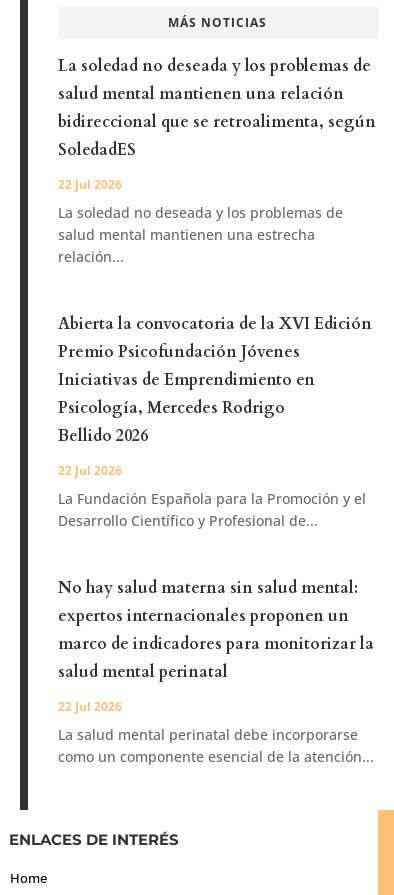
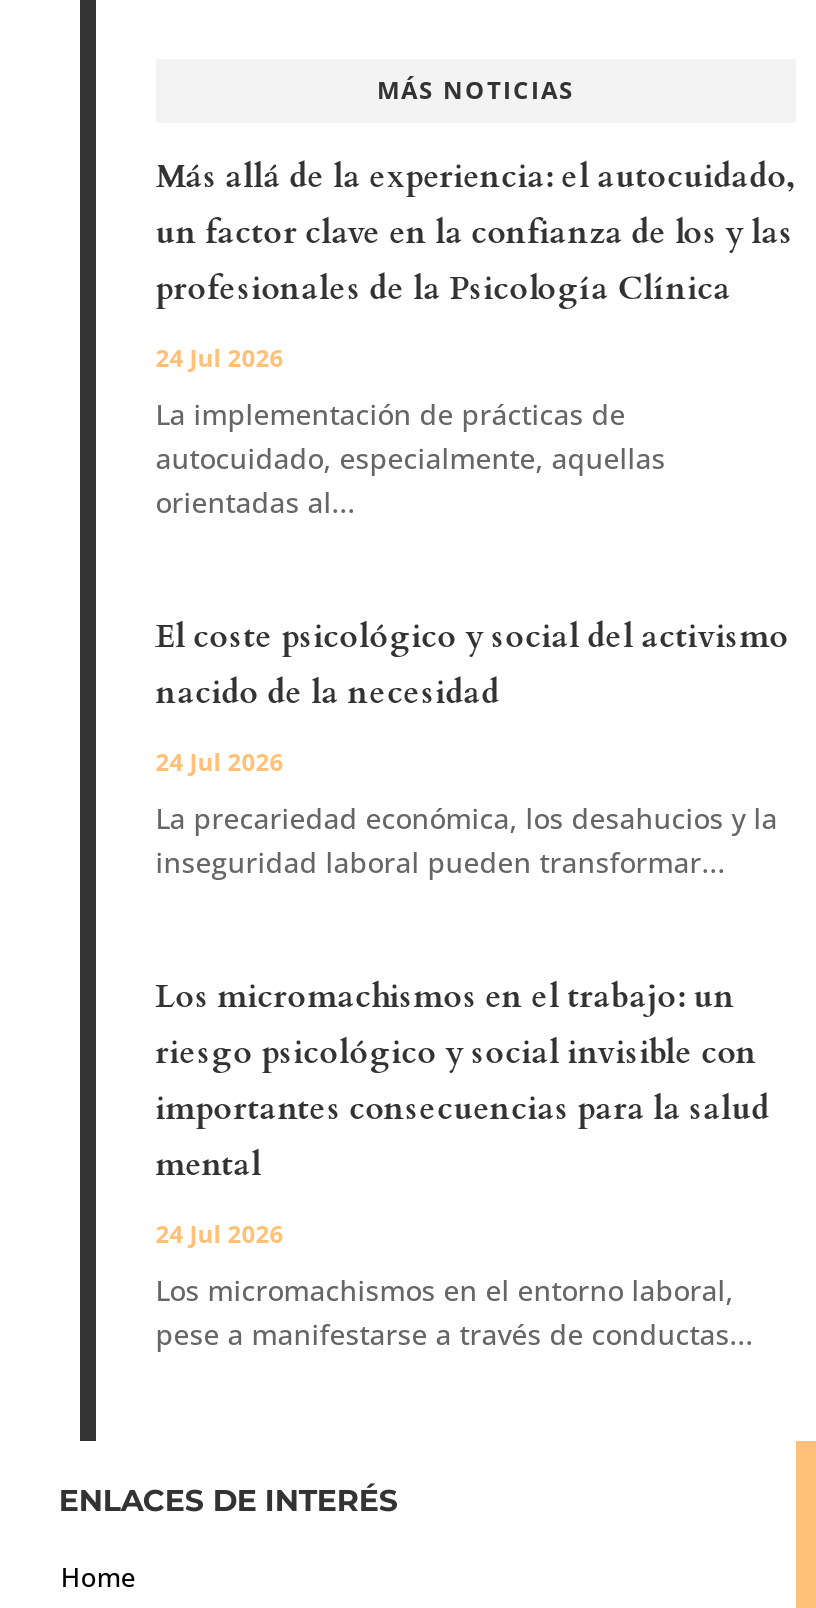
[58,55,376,161] La soledad no deseada y los problemas de | salud mental mantienen una relación | bidireccional que se retroalimenta, según | SoledadES -> [156,156,796,312] Más allá de la experiencia: el autocuidado, | un factor clave en la confianza de los y las | profesionales de la Psicología Clínica
[58,176,122,193] 22 Jul 2026 -> [156,342,284,376] 24 Jul 2026
[58,203,343,266] La soledad no deseada y los problemas de | salud mental mantienen una estrecha | relación... -> [156,396,666,522] La implementación de prácticas de | autocuidado, especialmente, aquellas | orientadas al...
[58,313,372,447] Abierta la convocatoria de la XVI Edición | Premio Psicofundación Jóvenes | Iniciativas de Emprendimiento en | Psicología, Mercedes Rodrigo | Bellido 2026 -> [156,616,790,716] El coste psicológico y social del activismo | nacido de la necesidad
[58,462,122,479] 22 Jul 2026 -> [156,746,284,780] 24 Jul 2026
[58,489,366,530] La Fundación Española para la Promoción y el | Desarrollo Científico y Profesional de... -> [156,800,778,882] La precariedad económica, los desahucios y la | inseguridad laboral pueden transformar...
[58,577,374,683] No hay salud materna sin salud mental: | expertos internacionales proponen un | marco de indicadores para monitorizar la | salud mental perinatal -> [156,976,770,1188] Los micromachismos en el trabajo: un | riesgo psicológico y social invisible con | importantes consecuencias para la salud | mental
[58,698,122,715] 22 Jul 2026 -> [156,1218,284,1252] 24 Jul 2026
[58,725,374,766] La salud mental perinatal debe incorporarse | como un componente esencial de la atención... -> [156,1272,754,1354] Los micromachismos en el entorno laboral, | pese a manifestarse a través de conductas...

